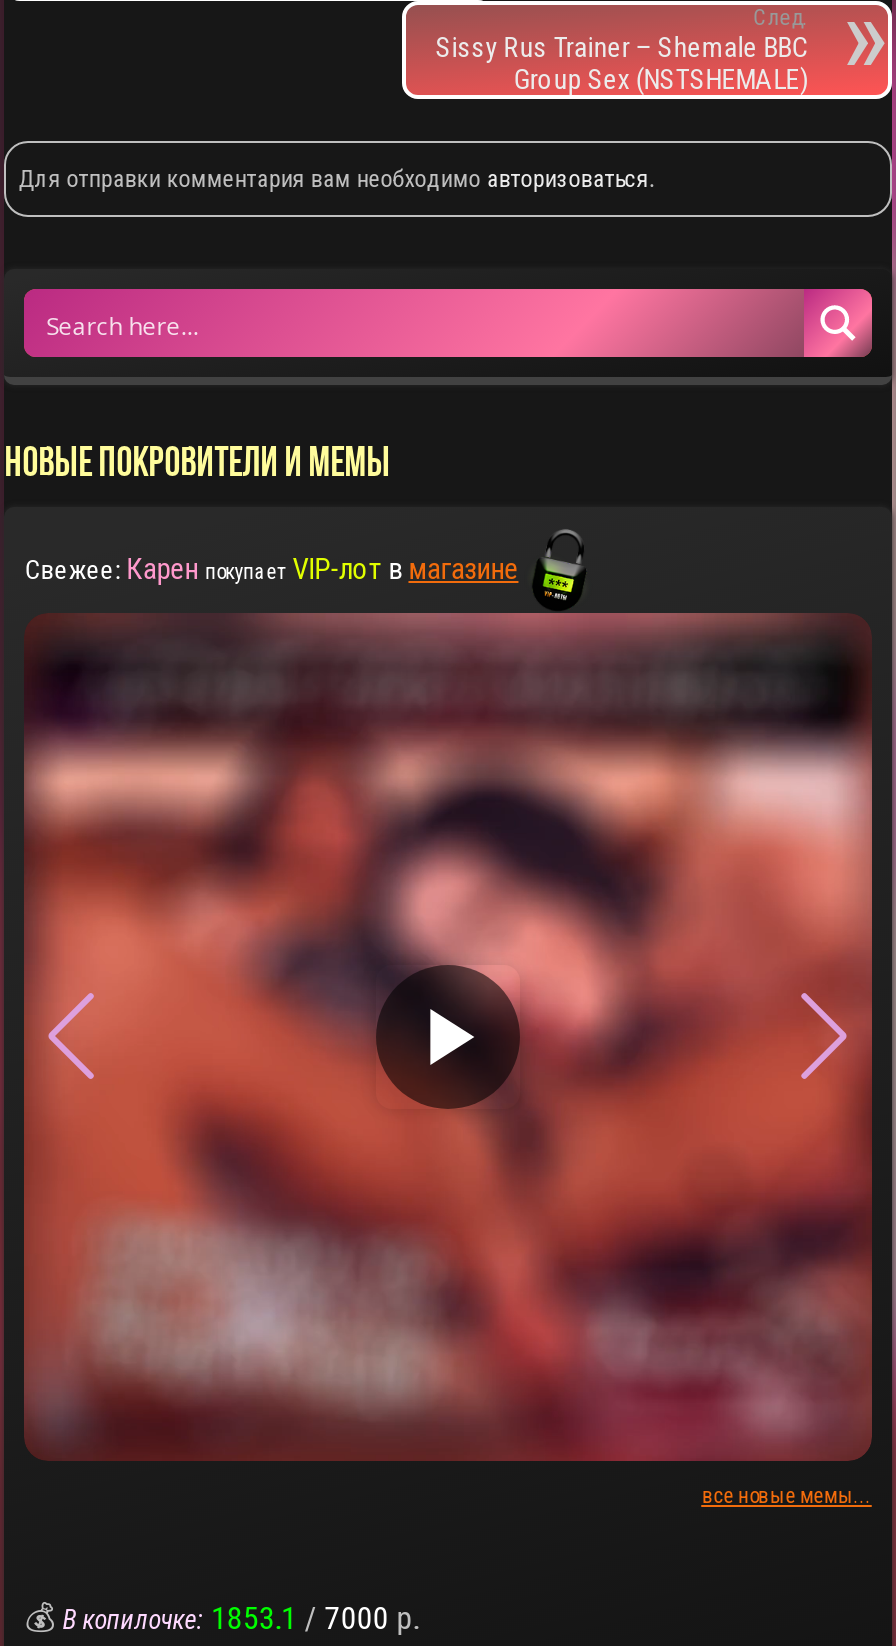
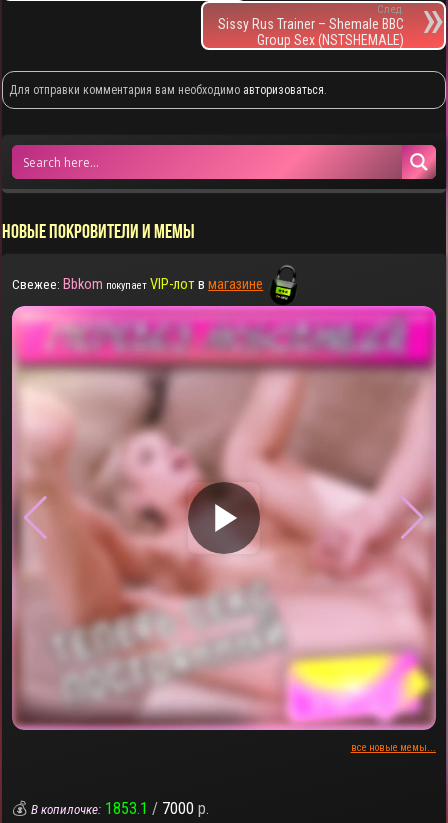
[24,550,874,1462] [image] | Свежее: Карен покупает VIP-лот в магазине -> [11,275,437,731] [image] | Свежее: Bbkom покупает VIP-лот в магазине

